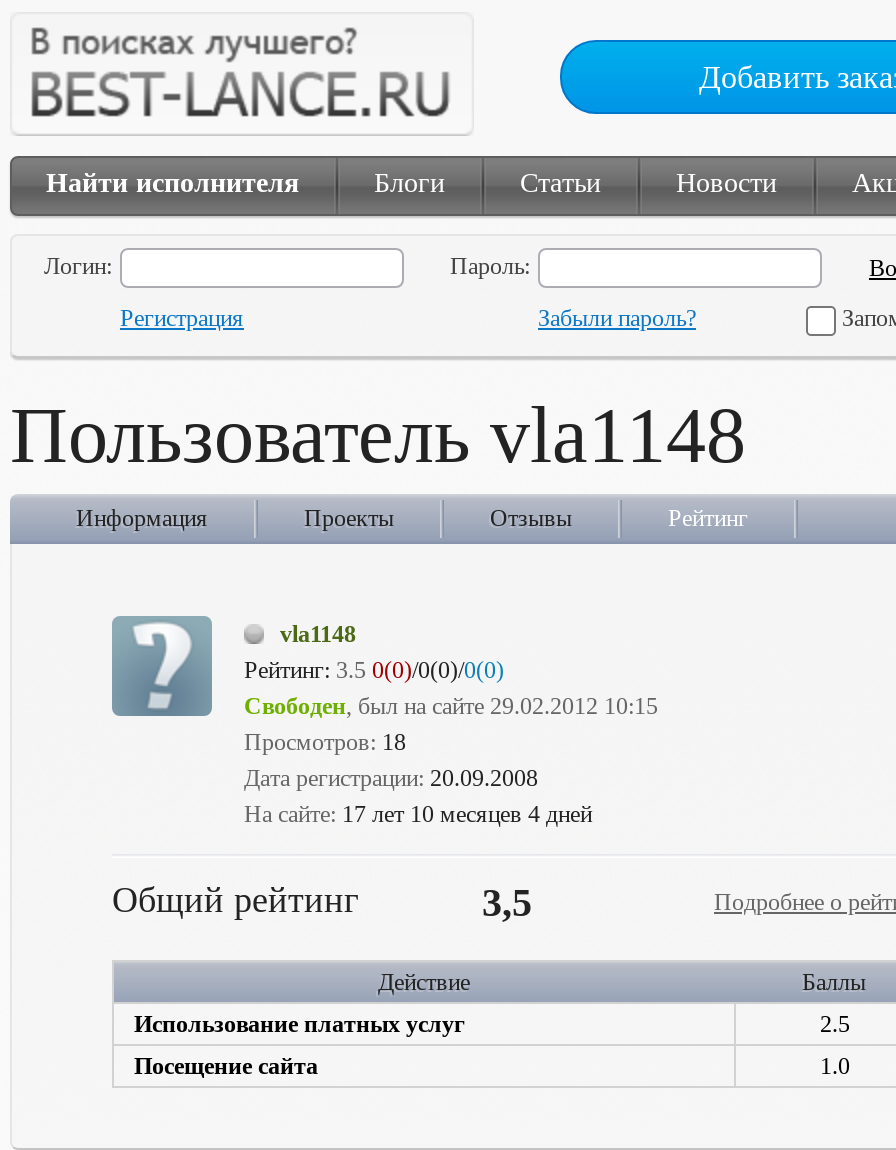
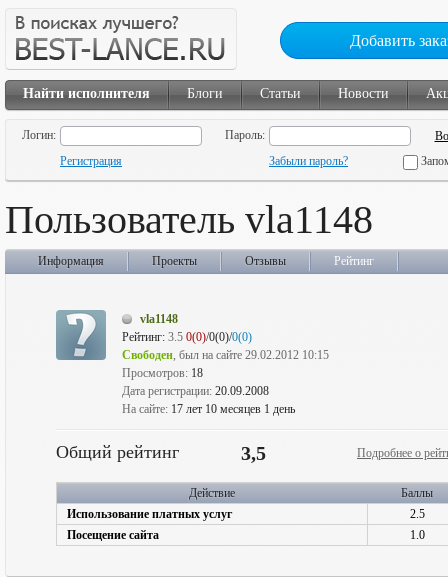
[244,800,592,828] На сайте: 17 лет 10 месяцев 4 дней -> [122,402,295,416] На сайте: 17 лет 10 месяцев 1 день

